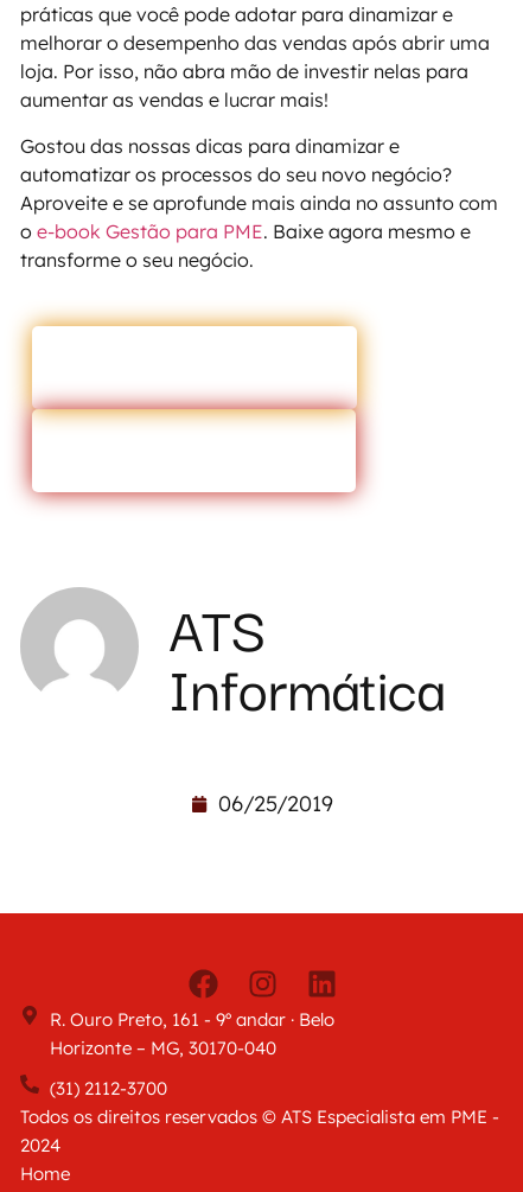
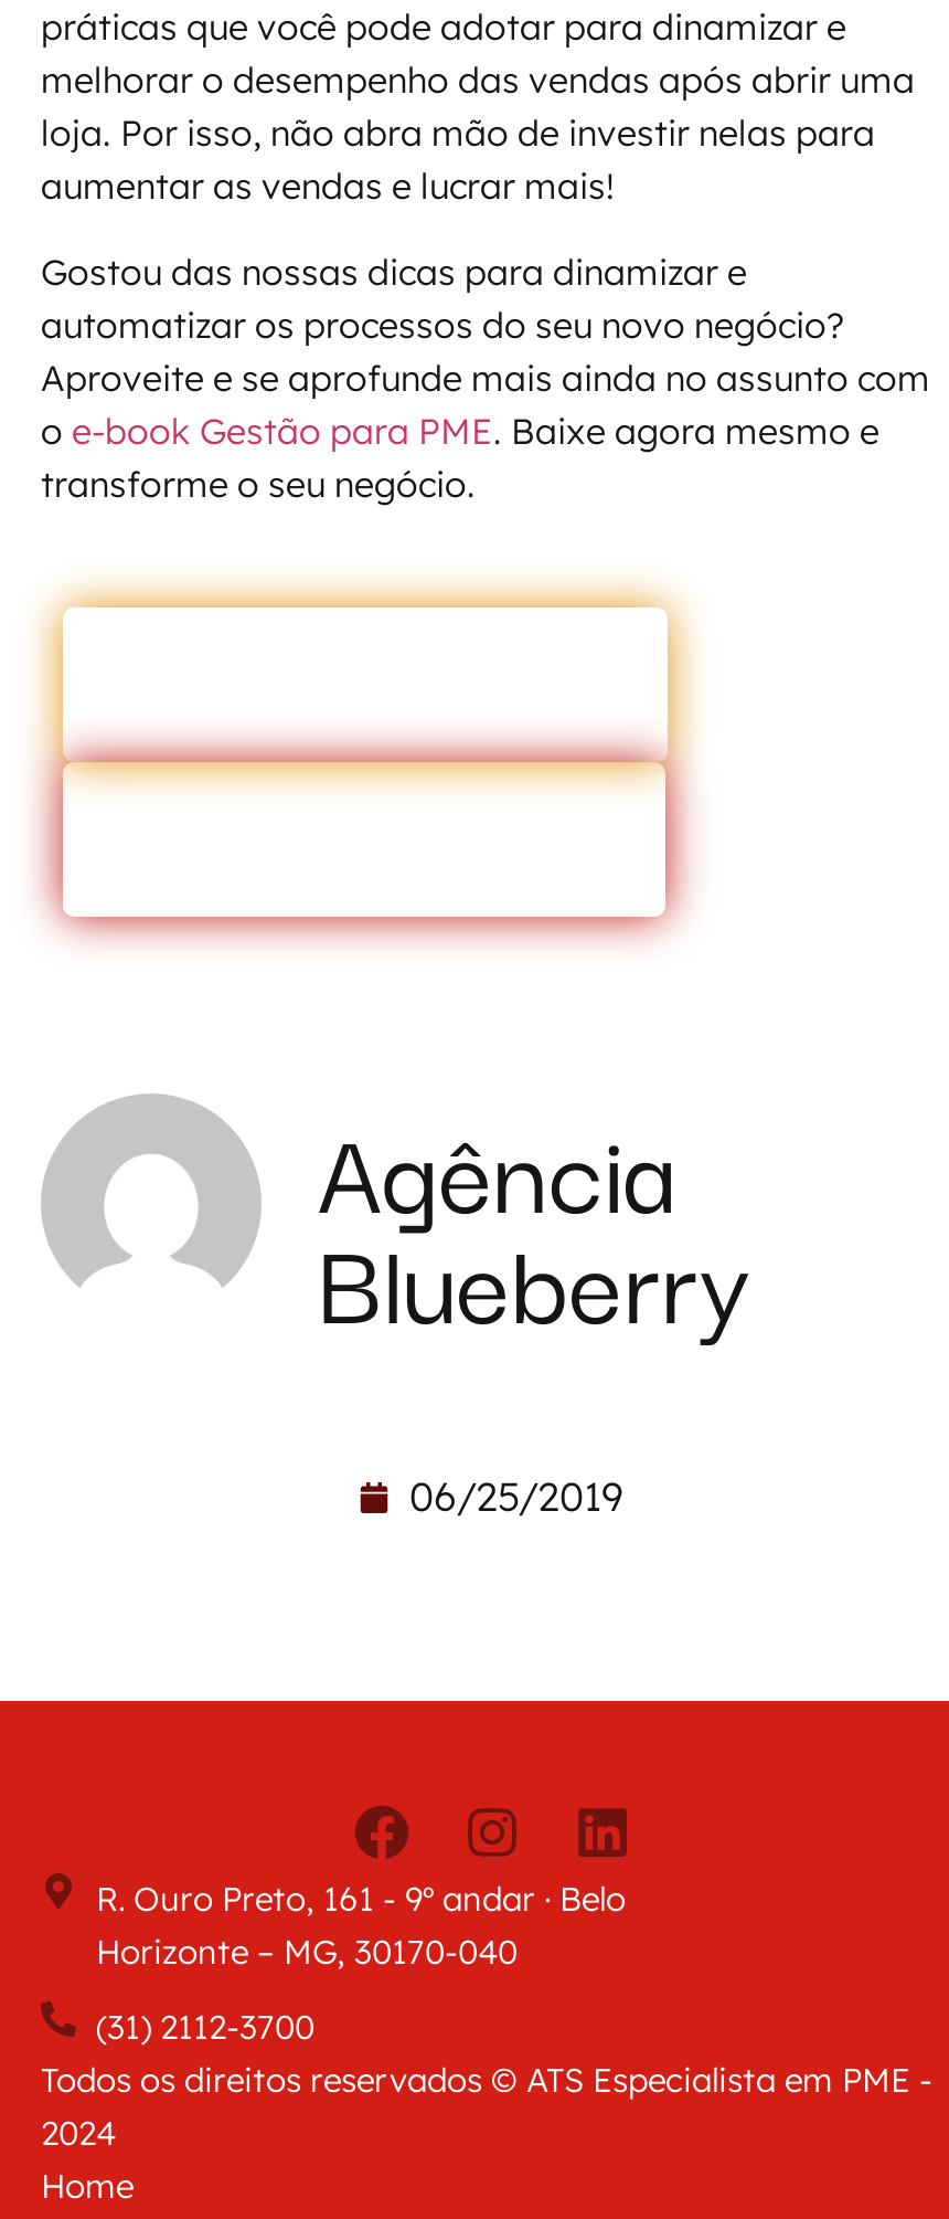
[168,583,445,730] ATS | Informática -> [317,1085,749,1359] Agência | Blueberry

